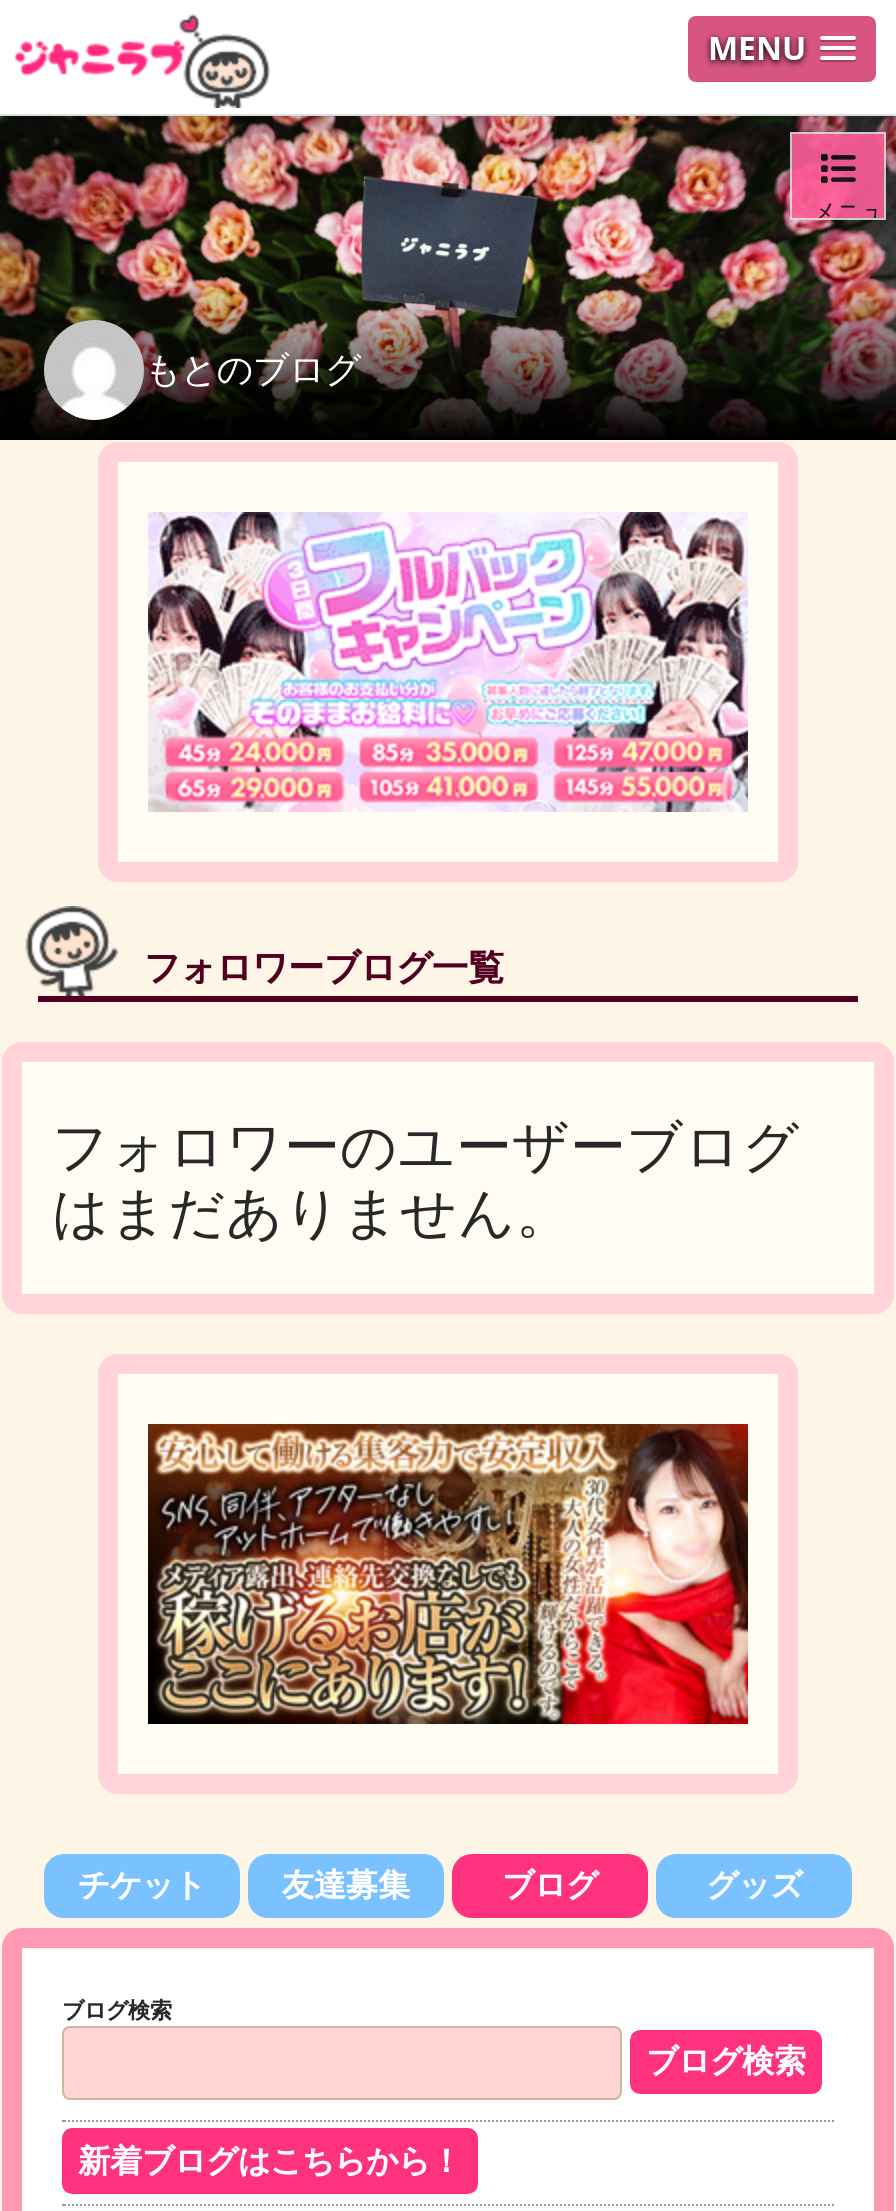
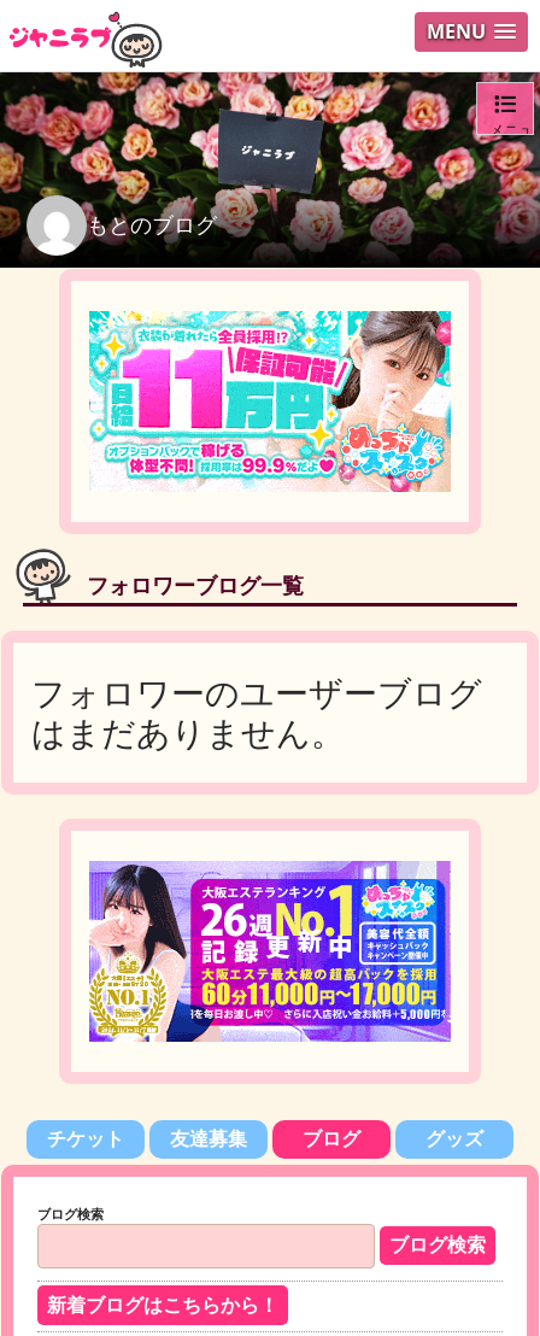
[146,510,750,814] [image] -> [88,310,452,493] [image]
[146,1422,750,1726] [image] -> [88,860,452,1043] [image]

